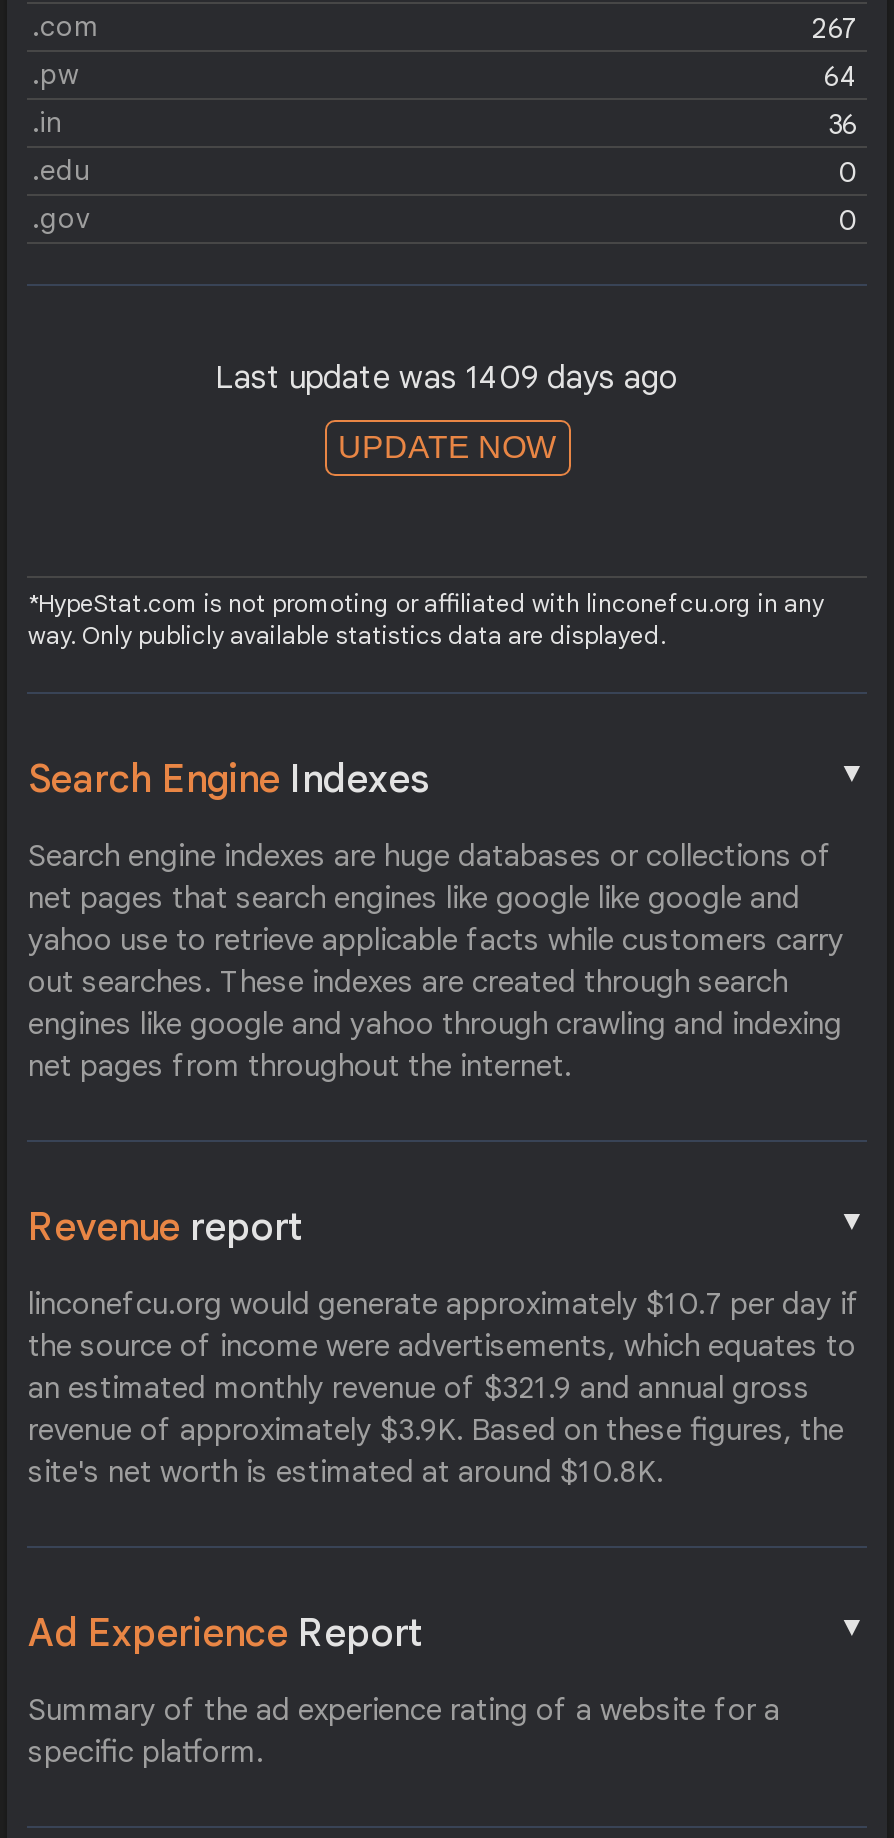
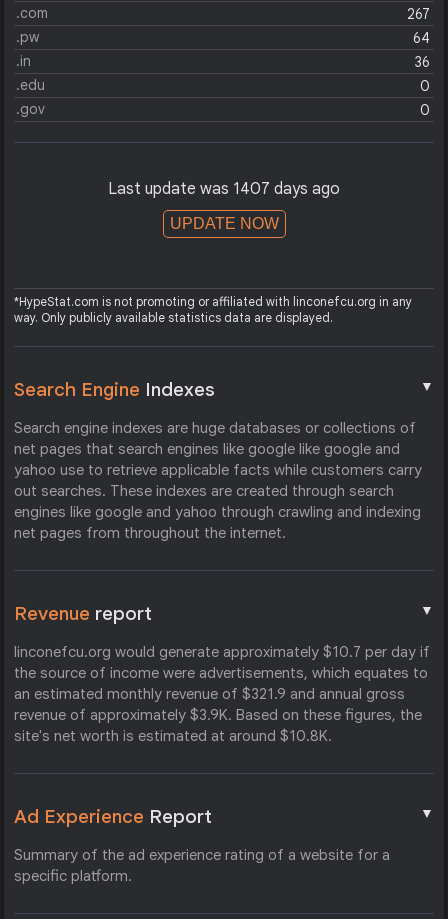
[215,358,679,398] Last update was 1409 days ago -> [108,179,340,199] Last update was 1407 days ago

